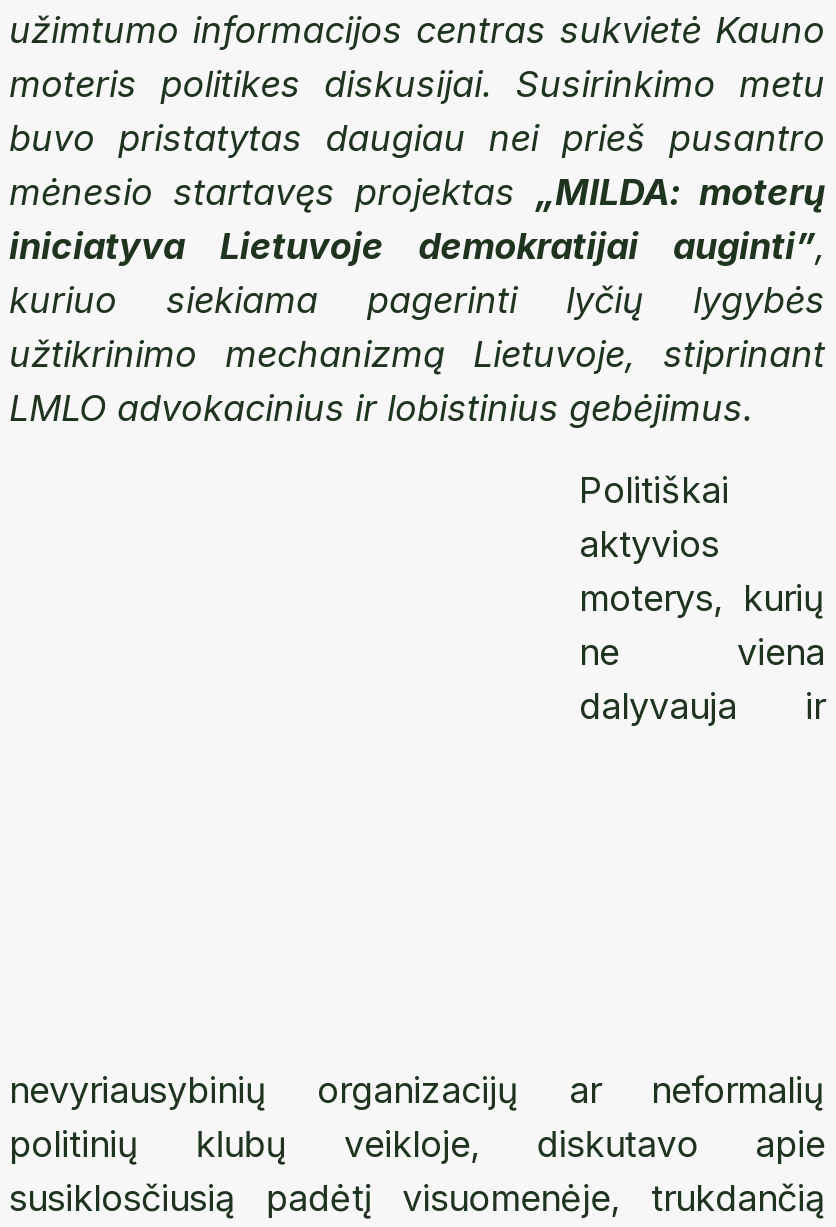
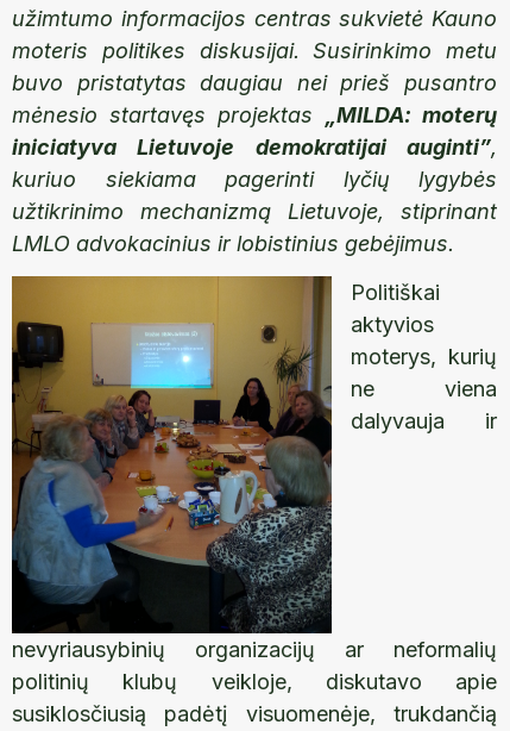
none -> [11,275,333,635] [image]

